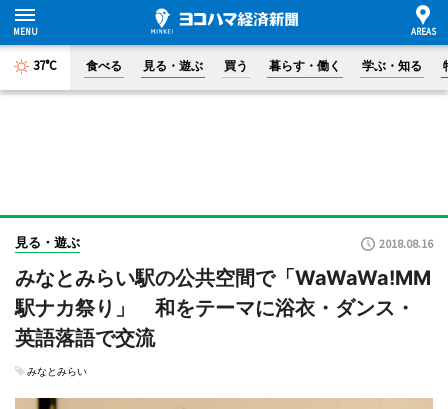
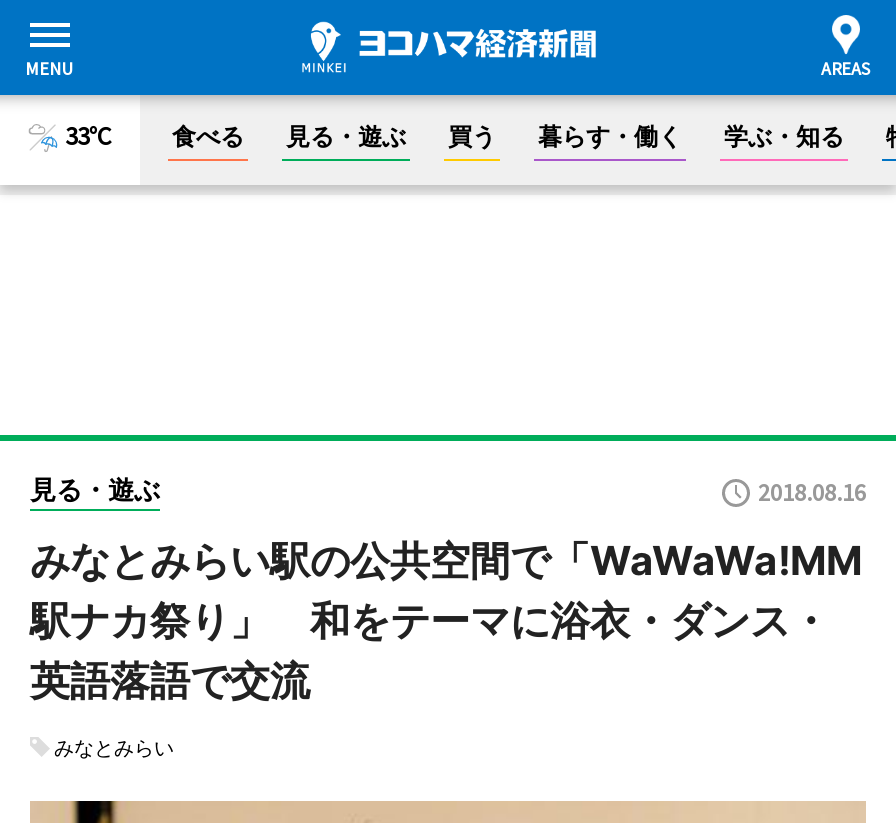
[32,57,56,74] 37°C -> [65,120,113,154] 33°C

